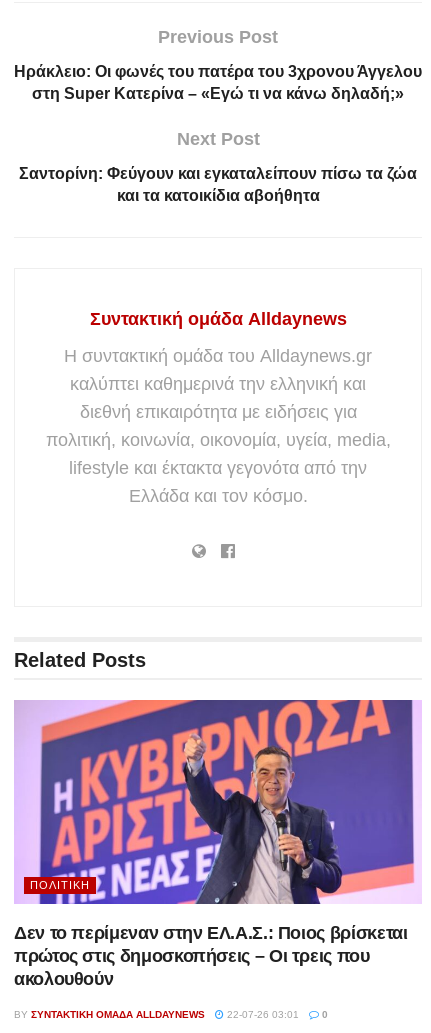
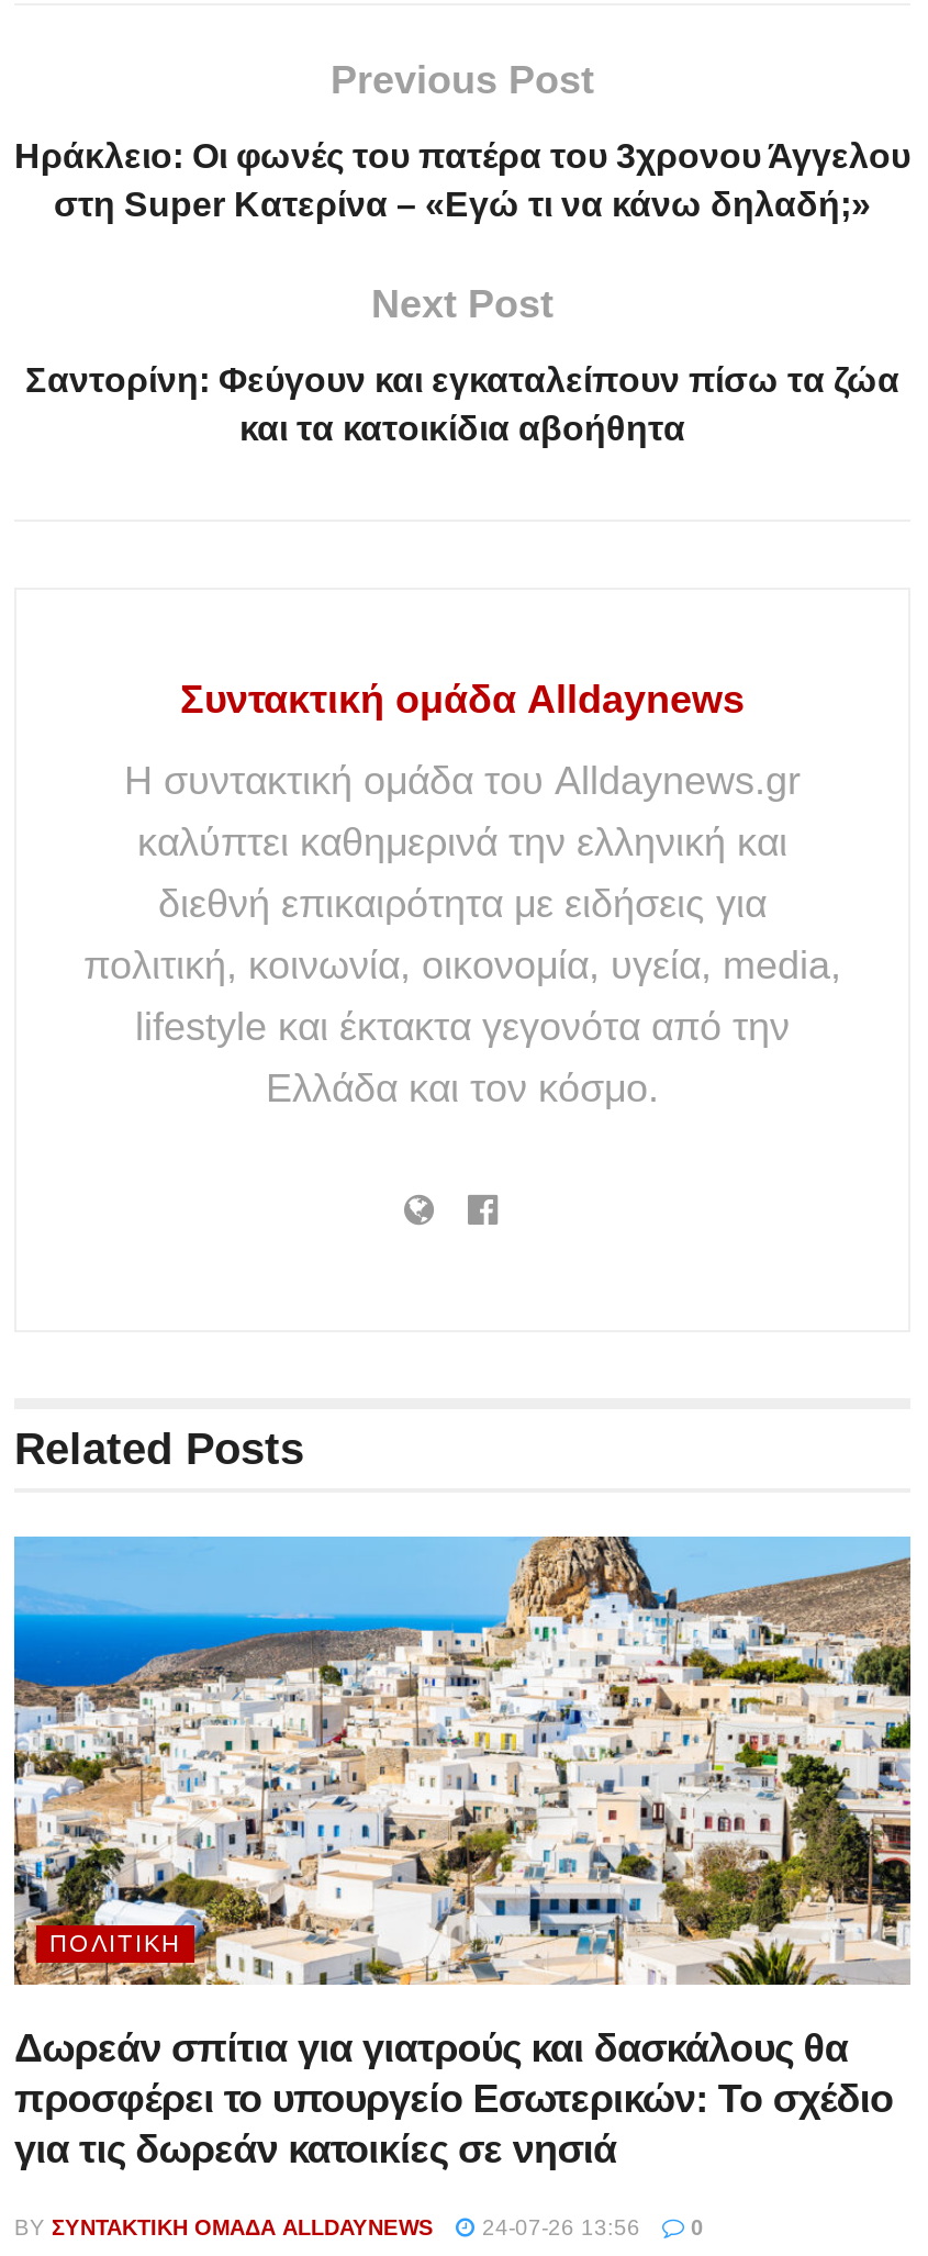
[14,699,422,989] [image] | Δεν το περίμεναν στην ΕΛ.Α.Σ.: Ποιος βρίσκεται | πρώτος στις δημοσκοπήσεις – Οι τρεις που | ακολουθούν -> [12,1534,913,2171] [image] | Δωρεάν σπίτια για γιατρούς και δασκάλους θα | προσφέρει το υπουργείο Εσωτερικών: Το σχέδιο | για τις δωρεάν κατοικίες σε νησιά
[14,1009,328,1020] BY ΣΥΝΤΑΚΤΙΚΉ ΟΜΆΔΑ ALLDAYNEWS 22-07-26 03:01 0 -> [14,2215,704,2239] BY ΣΥΝΤΑΚΤΙΚΉ ΟΜΆΔΑ ALLDAYNEWS 24-07-26 13:56 0

